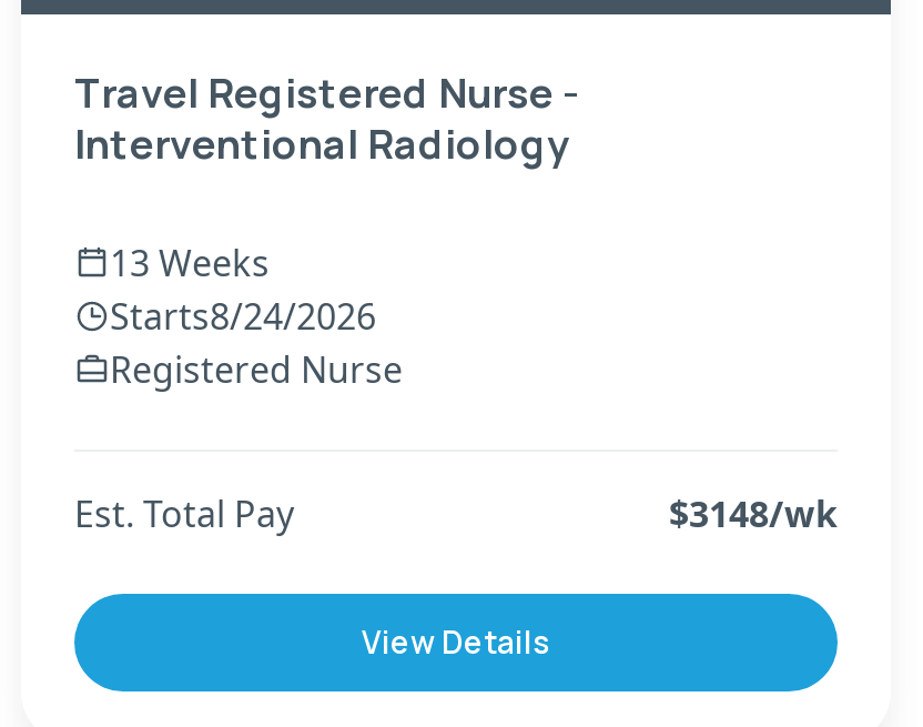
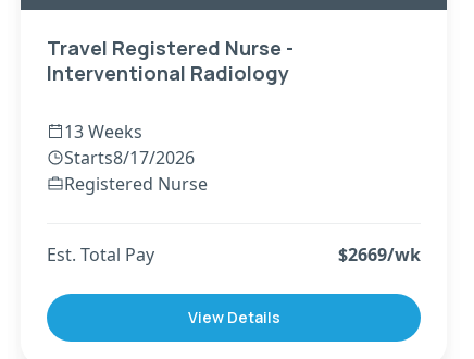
[110,292,376,341] Starts8/24/2026 -> [64,146,195,170] Starts8/17/2026
[669,489,838,538] $3148/wk -> [338,243,421,267] $2669/wk

